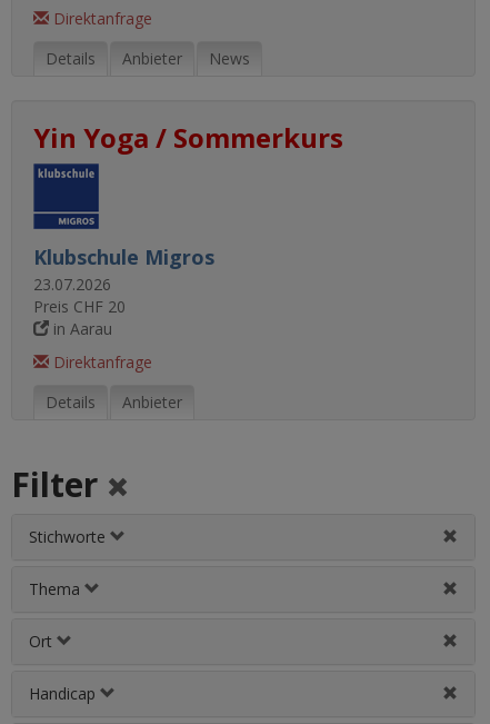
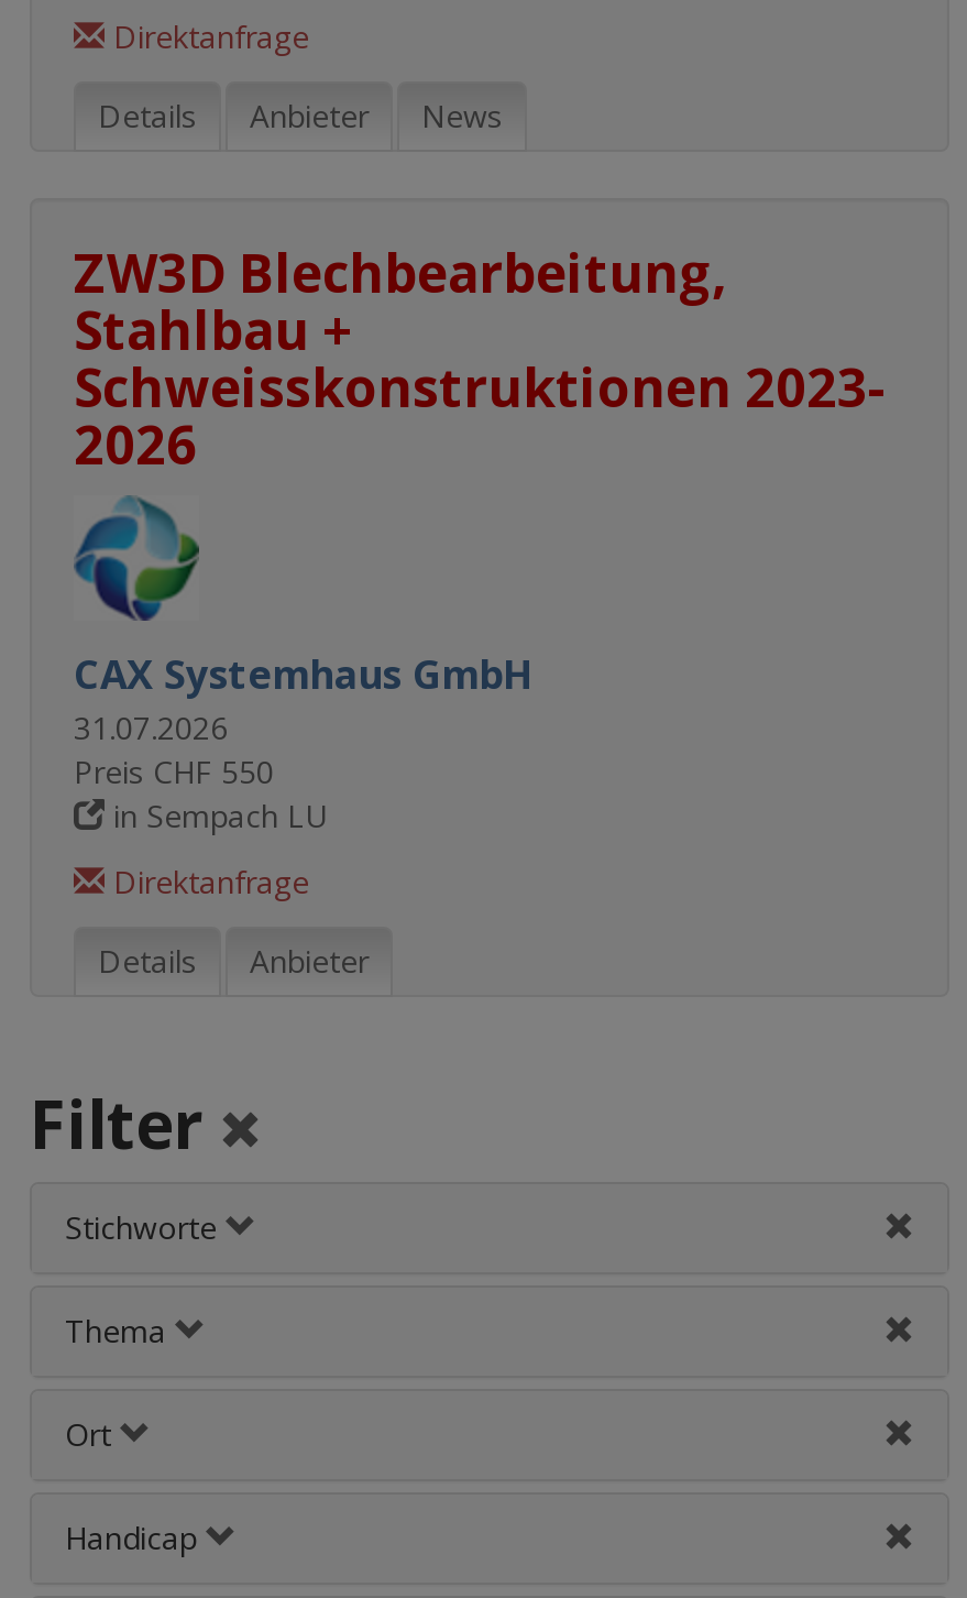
[33,119,343,156] Yin Yoga / Sommerkurs -> [74,236,886,480] ZW3D Blechbearbeitung, | Stahlbau + | Schweisskonstruktionen 2023- | 2026
[33,244,214,339] Klubschule Migros | 23.07.2026 | Preis CHF 20 | in Aarau -> [74,647,534,836] CAX Systemhaus GmbH | 31.07.2026 | Preis CHF 550 | in Sempach LU

